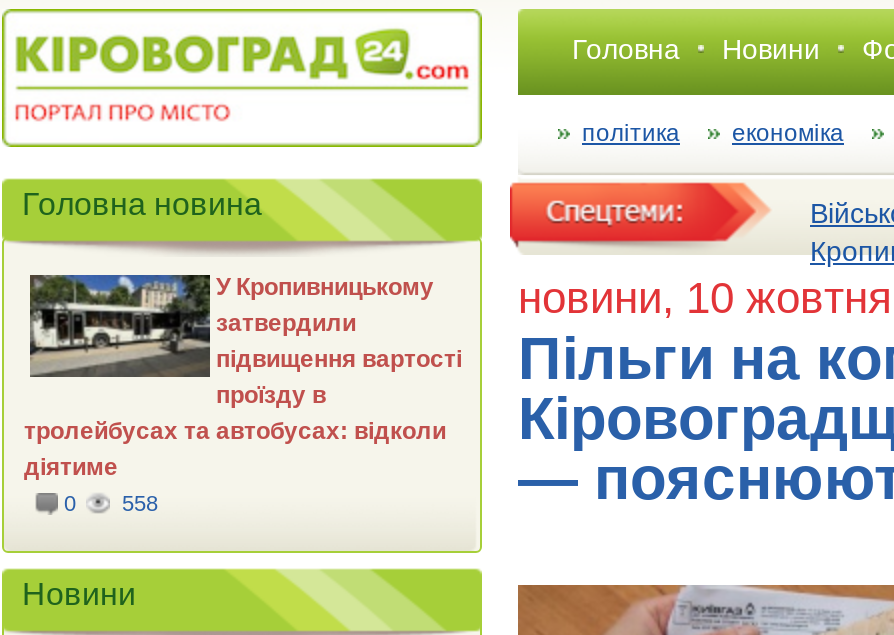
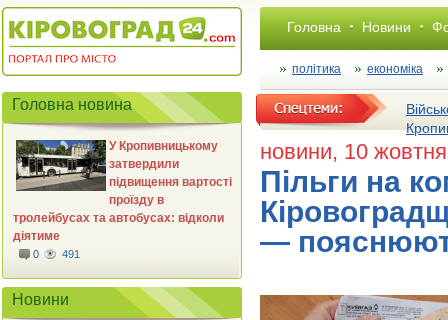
[64,491,158,515] 0 558 -> [33,248,80,260] 0 491

